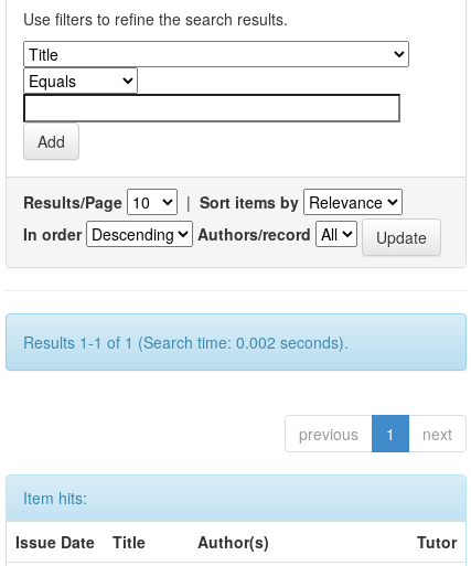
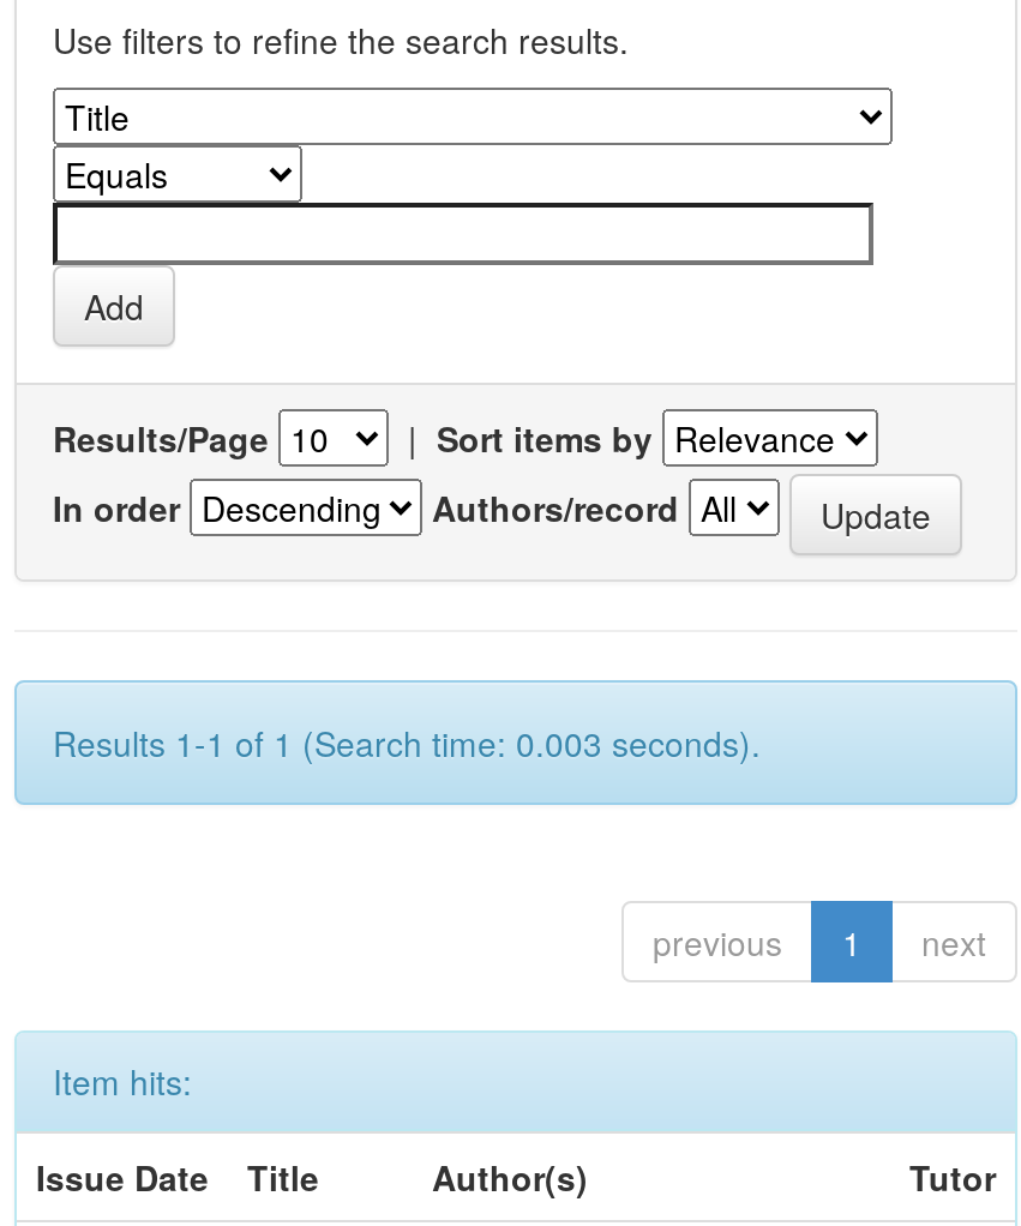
[23,331,349,353] Results 1-1 of 1 (Search time: 0.002 seconds). -> [53,718,761,766] Results 1-1 of 1 (Search time: 0.003 seconds).

